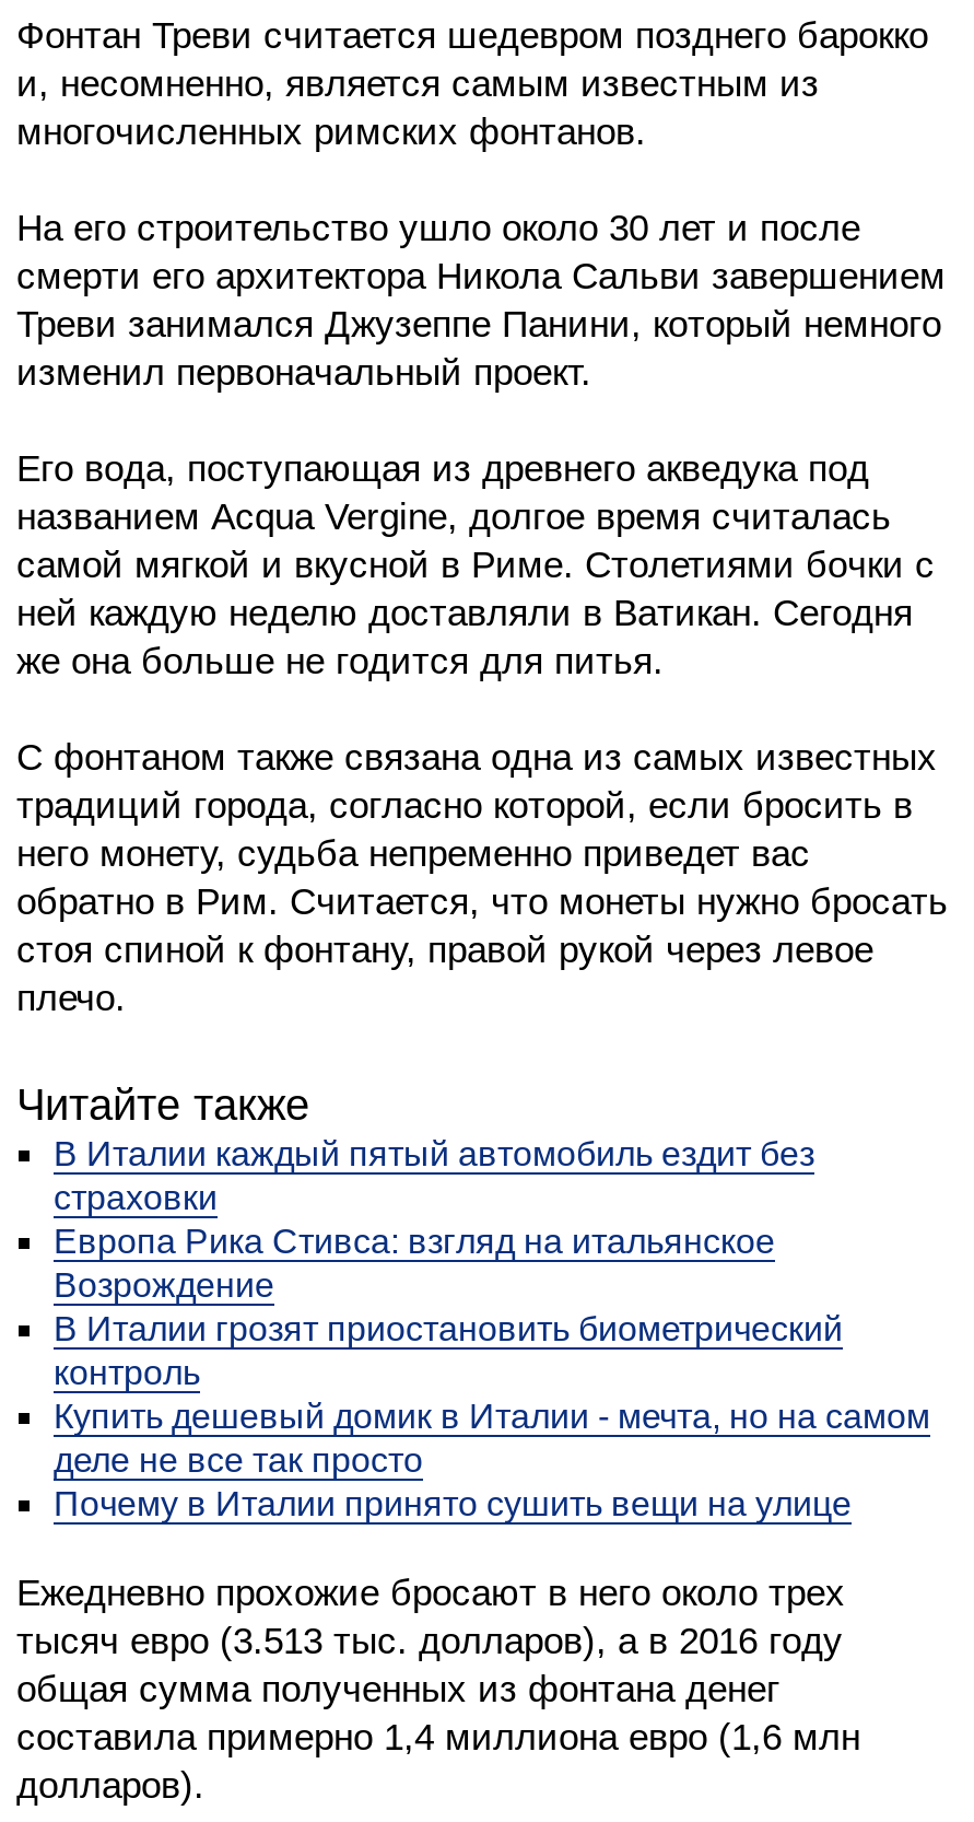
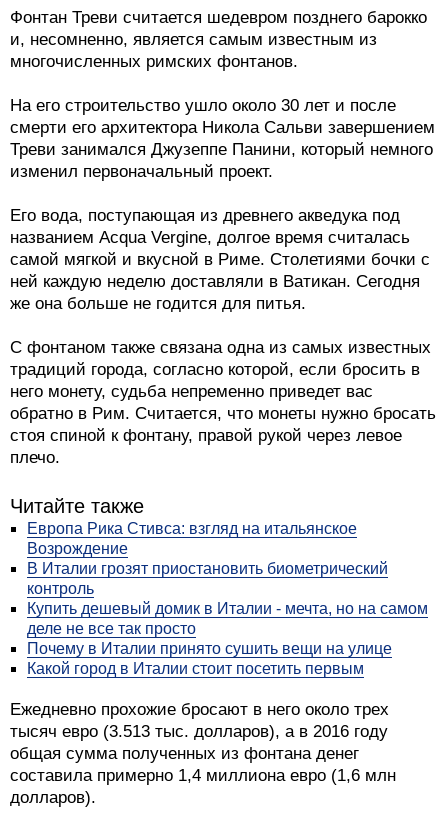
[54,1136,814,1217] В Италии каждый пятый автомобиль ездит без | страховки -> none
moved [54,1224,930,1523] -> [27,520,428,657]: Европа Рика Стивса: взгляд на итальянское | Возрождение | В Италии грозят приостановить биометрический | контроль | Купить дешевый домик в Италии - мечта, но на самом | деле не все так просто | Почему в Италии принято сушить вещи на улице
none -> [27,660,364,677] Какой город в Италии стоит посетить первым

